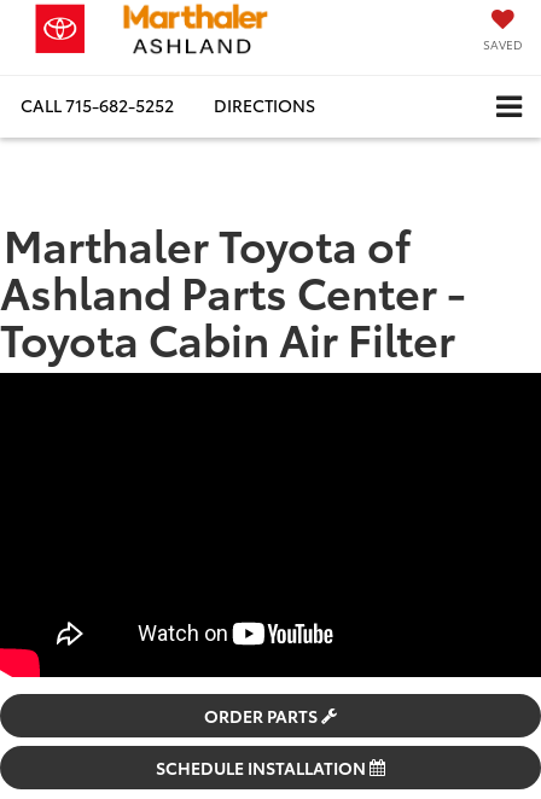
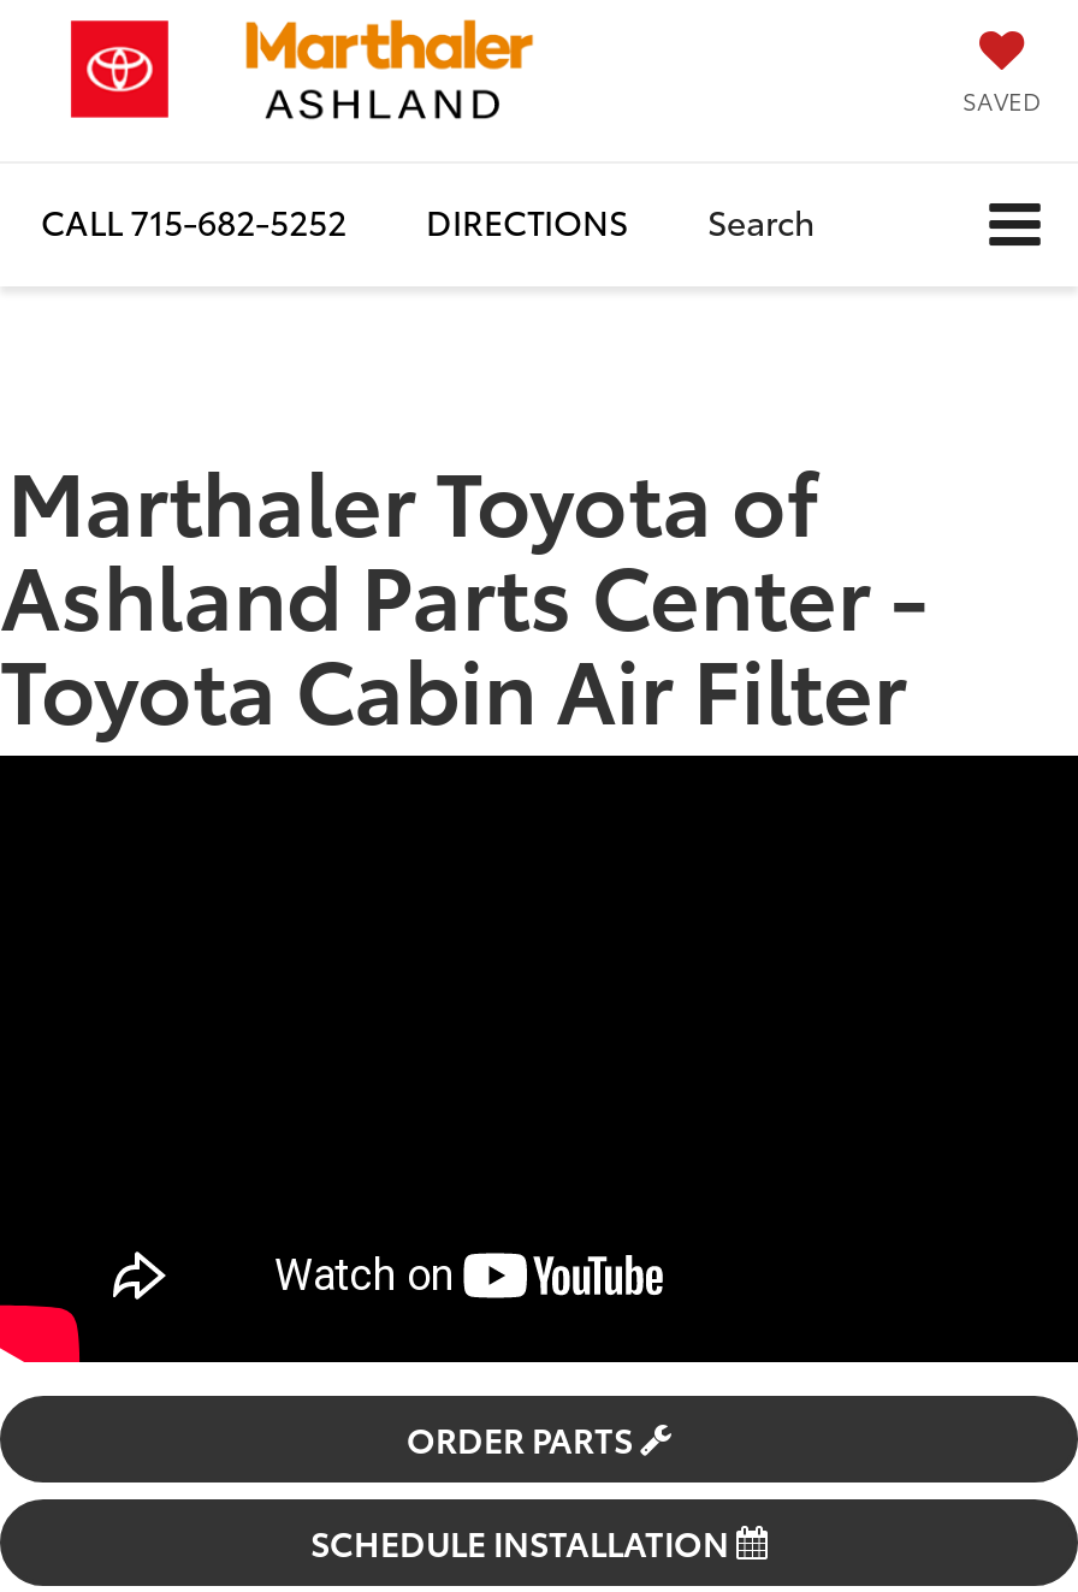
none -> [707,198,816,246] Search

